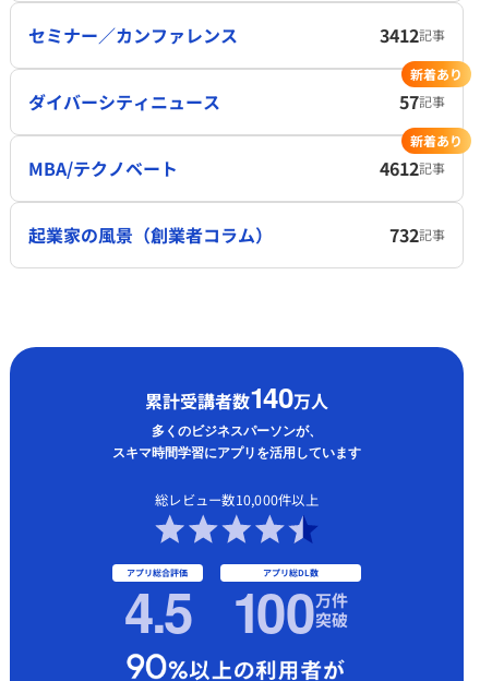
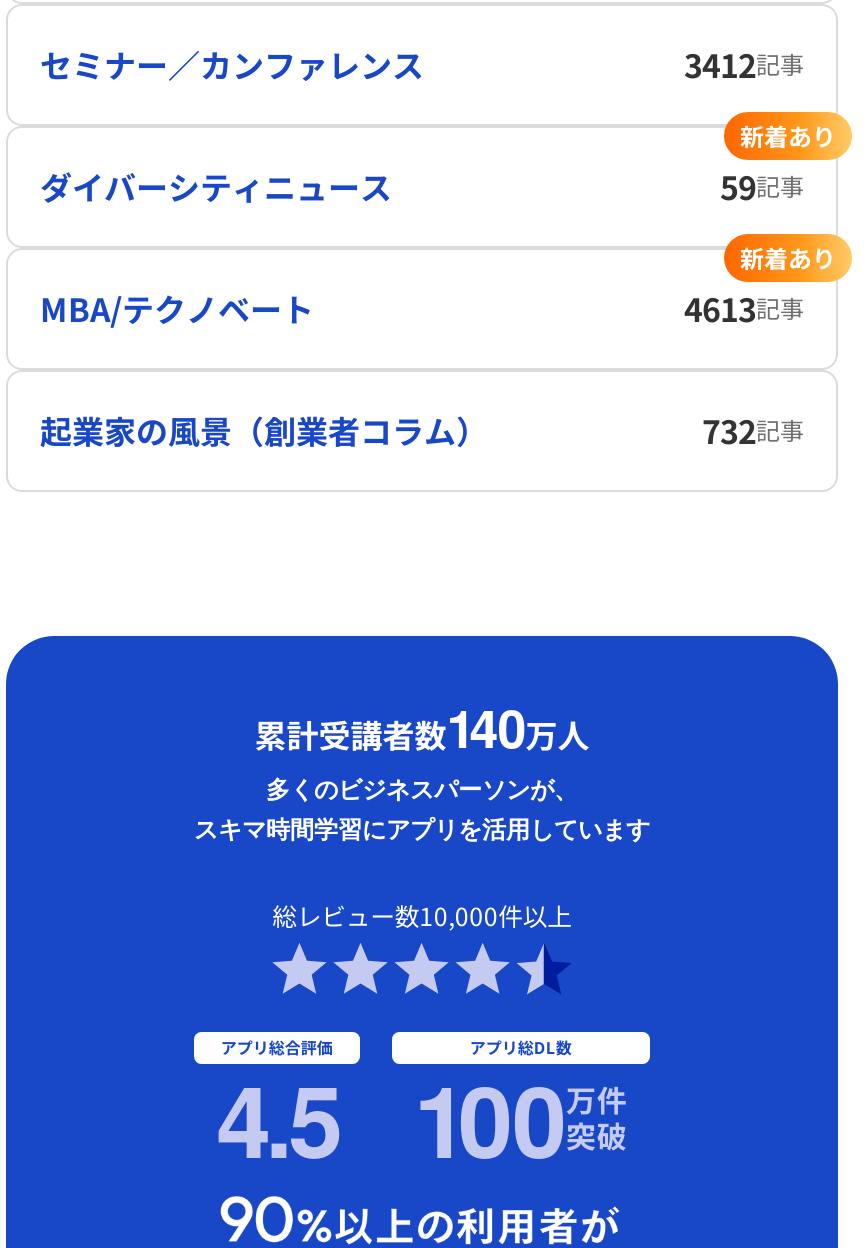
[399,88,445,114] 57記事 -> [720,162,804,210] 59記事
[380,155,445,181] 4612記事 -> [684,284,804,332] 4613記事

